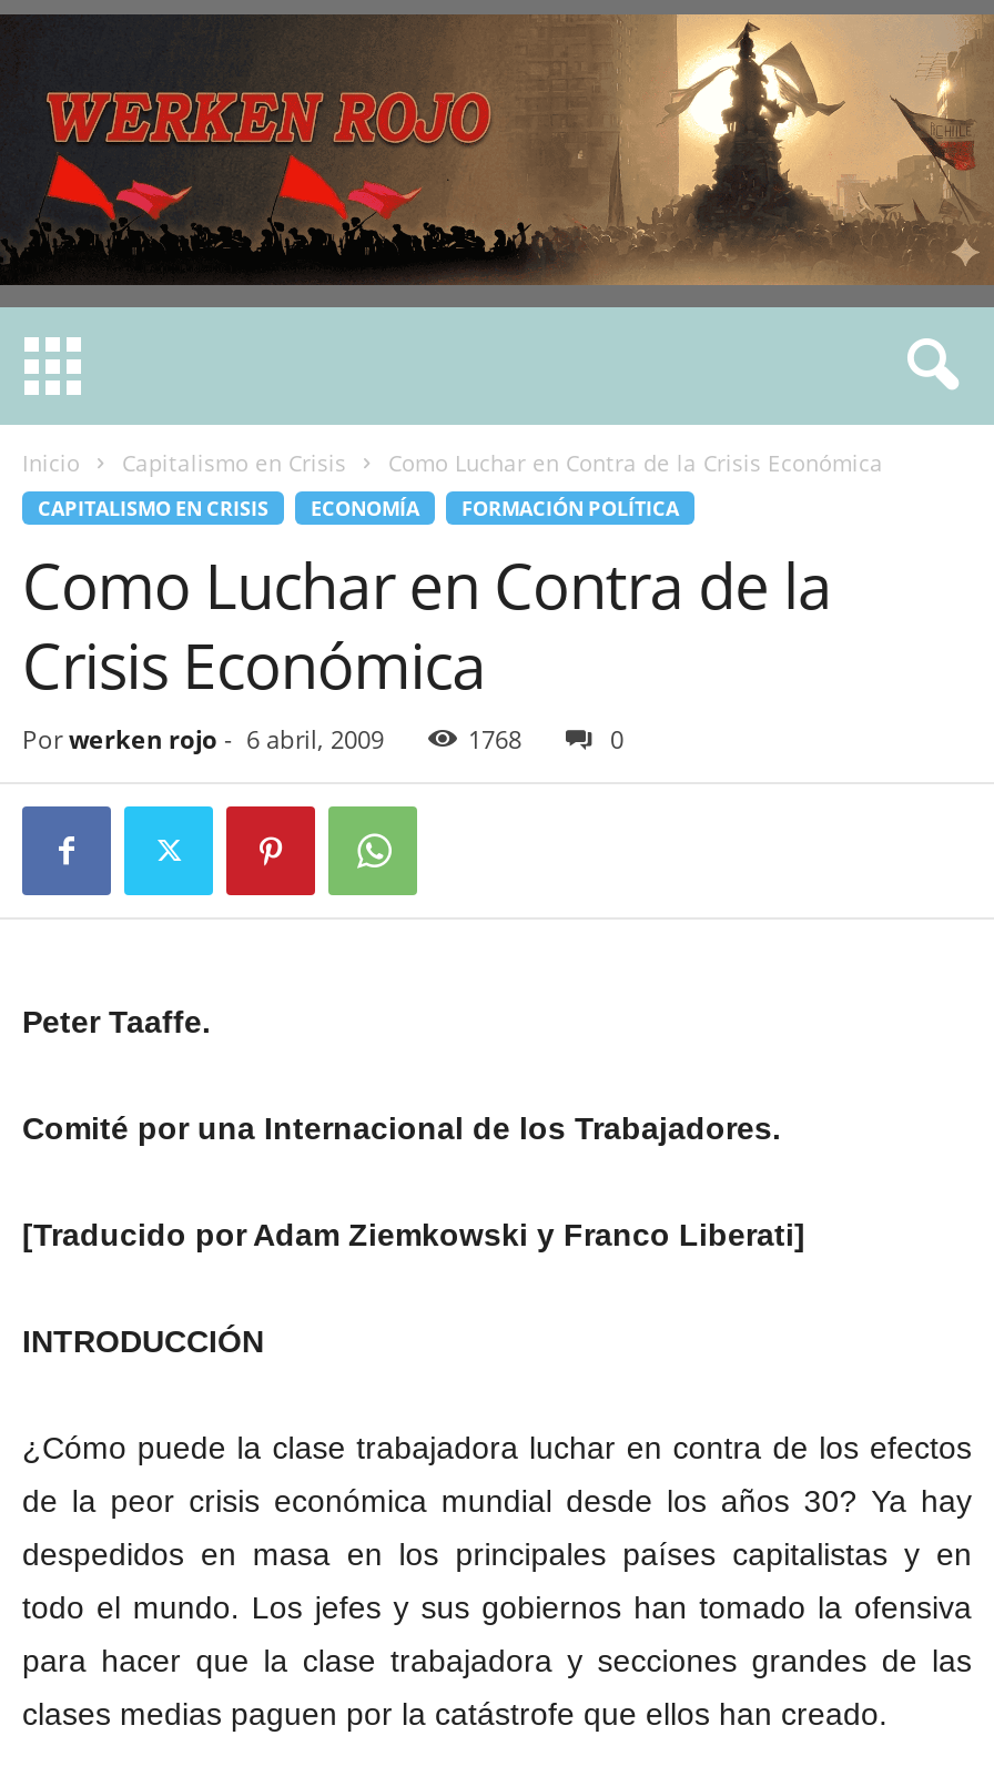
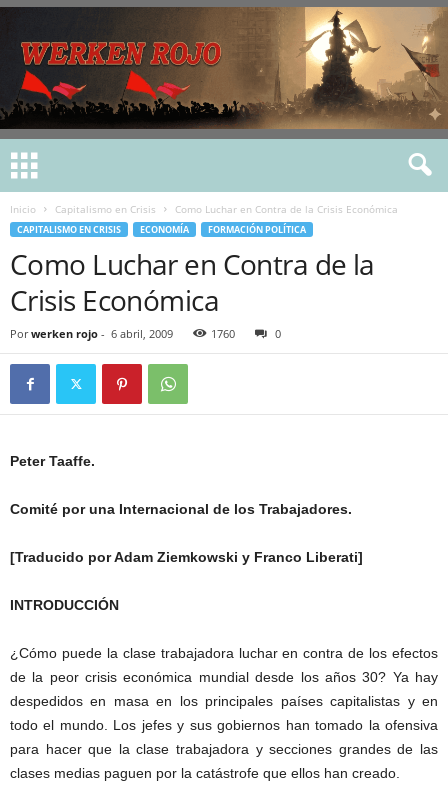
[468,722,521,755] 1768 -> [211,326,235,341] 1760

